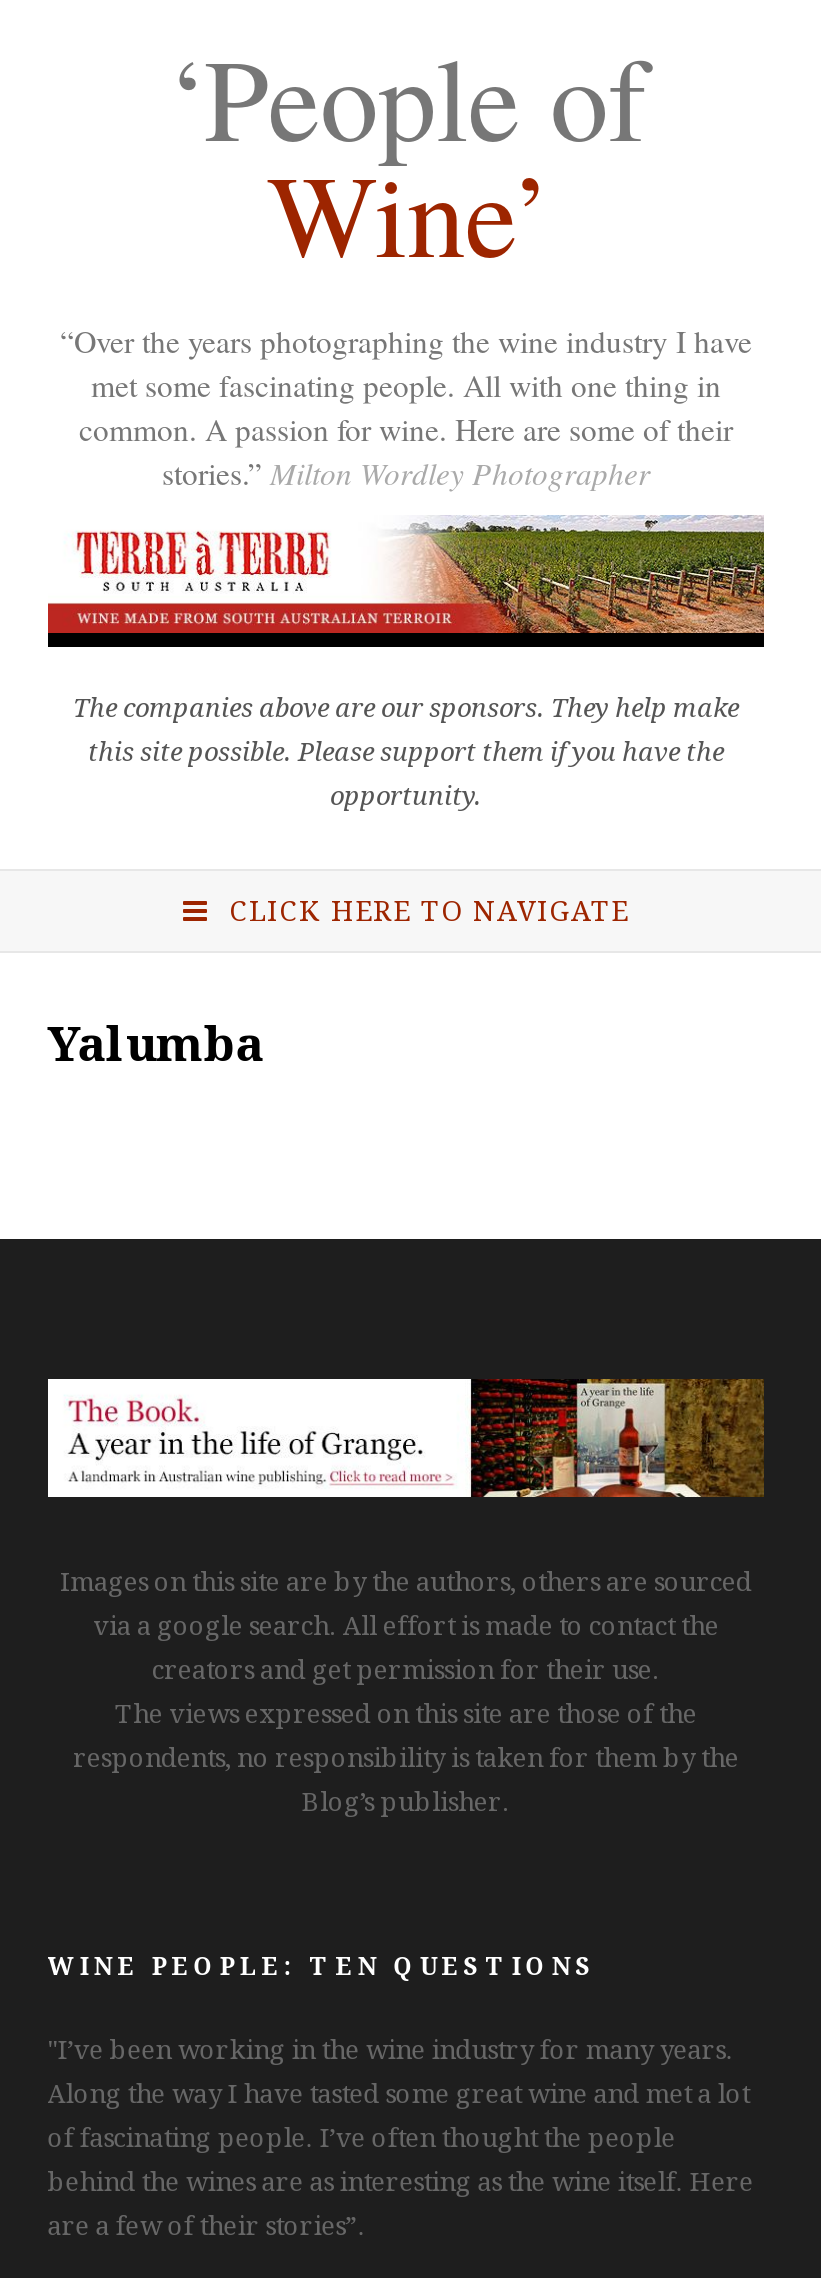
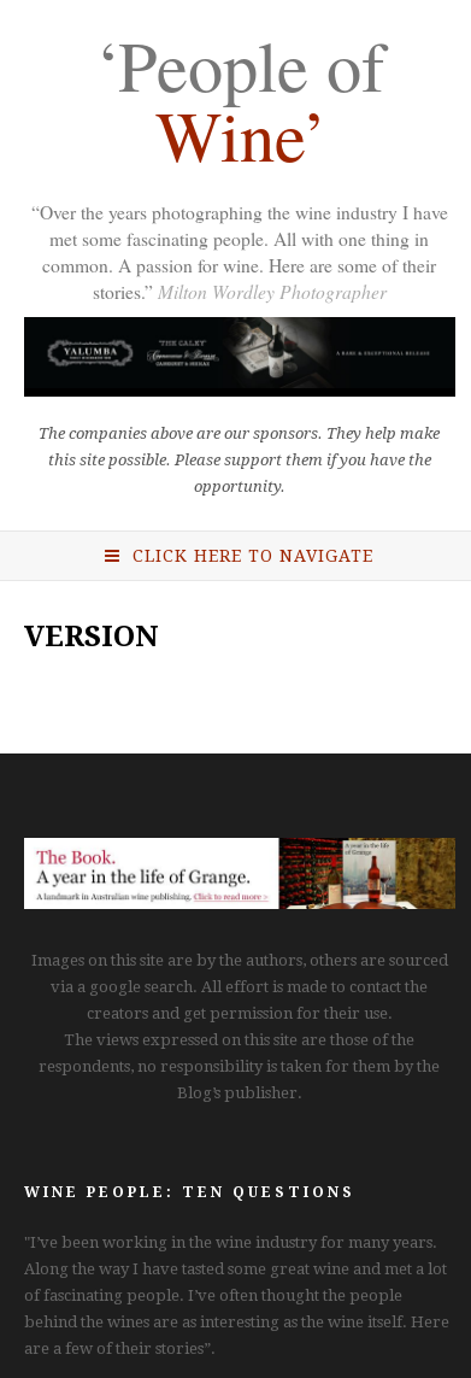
[46,515,766,635] [image] -> [23,316,457,388] [image]
[48,1017,264,1073] Yalumba -> [24,620,159,653] VERSION

